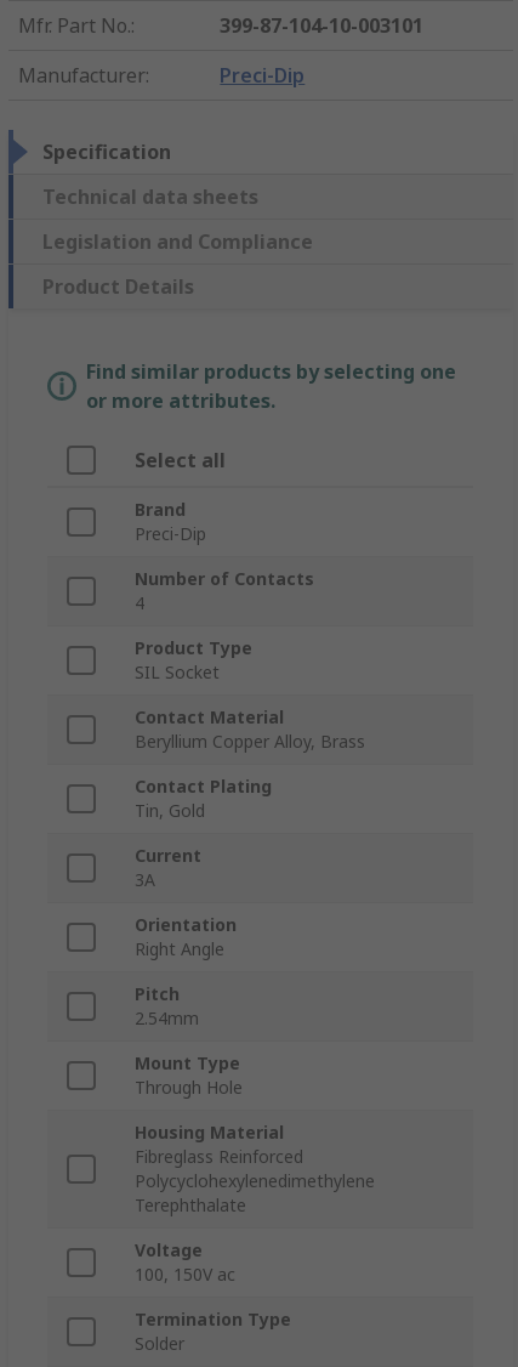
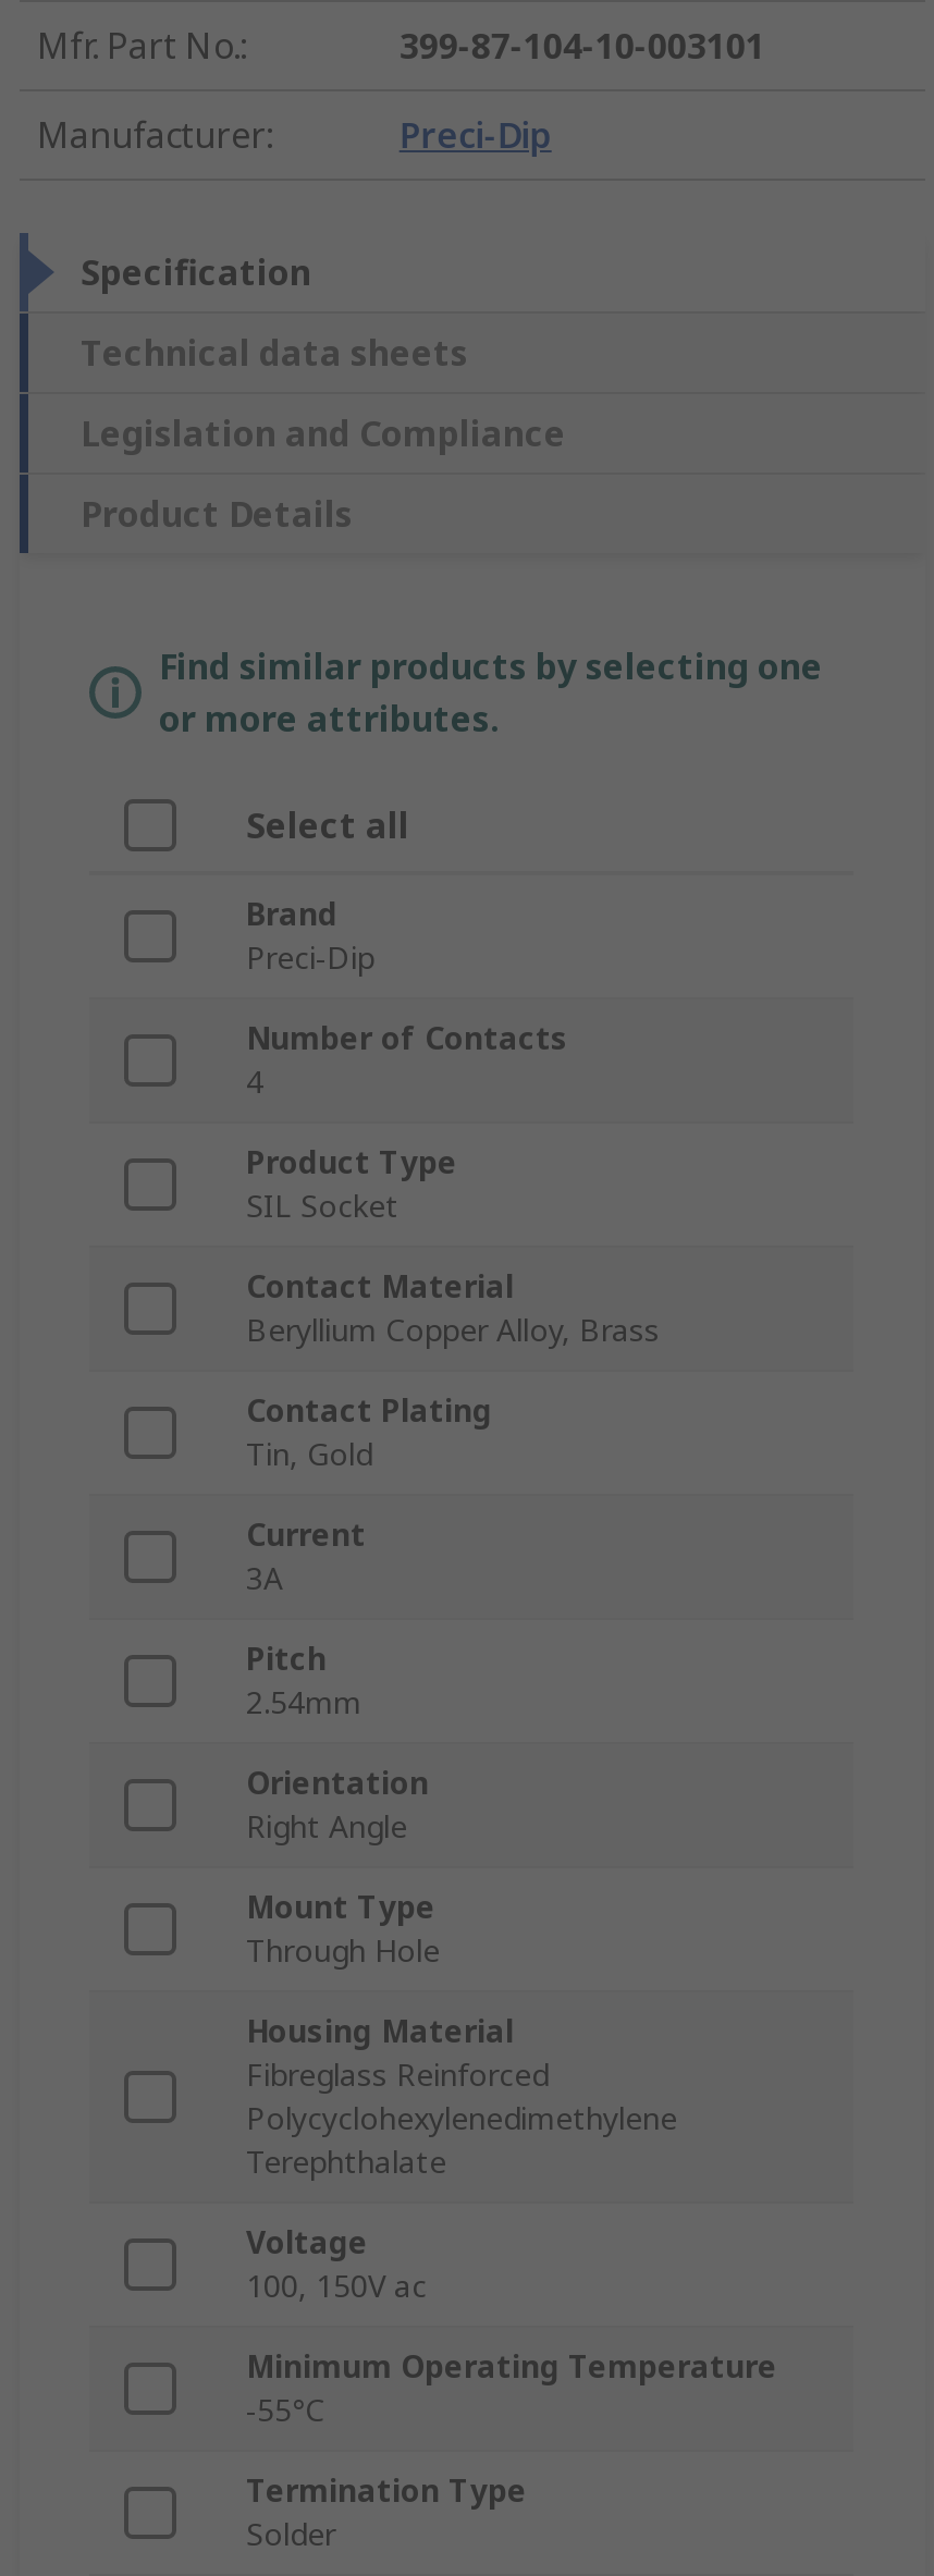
none -> [246,1639,361,1724] Pitch | 2.54mm
[135,983,199,1030] Pitch | 2.54mm -> none
none -> [246,2346,777,2431] Minimum Operating Temperature | -55°C

